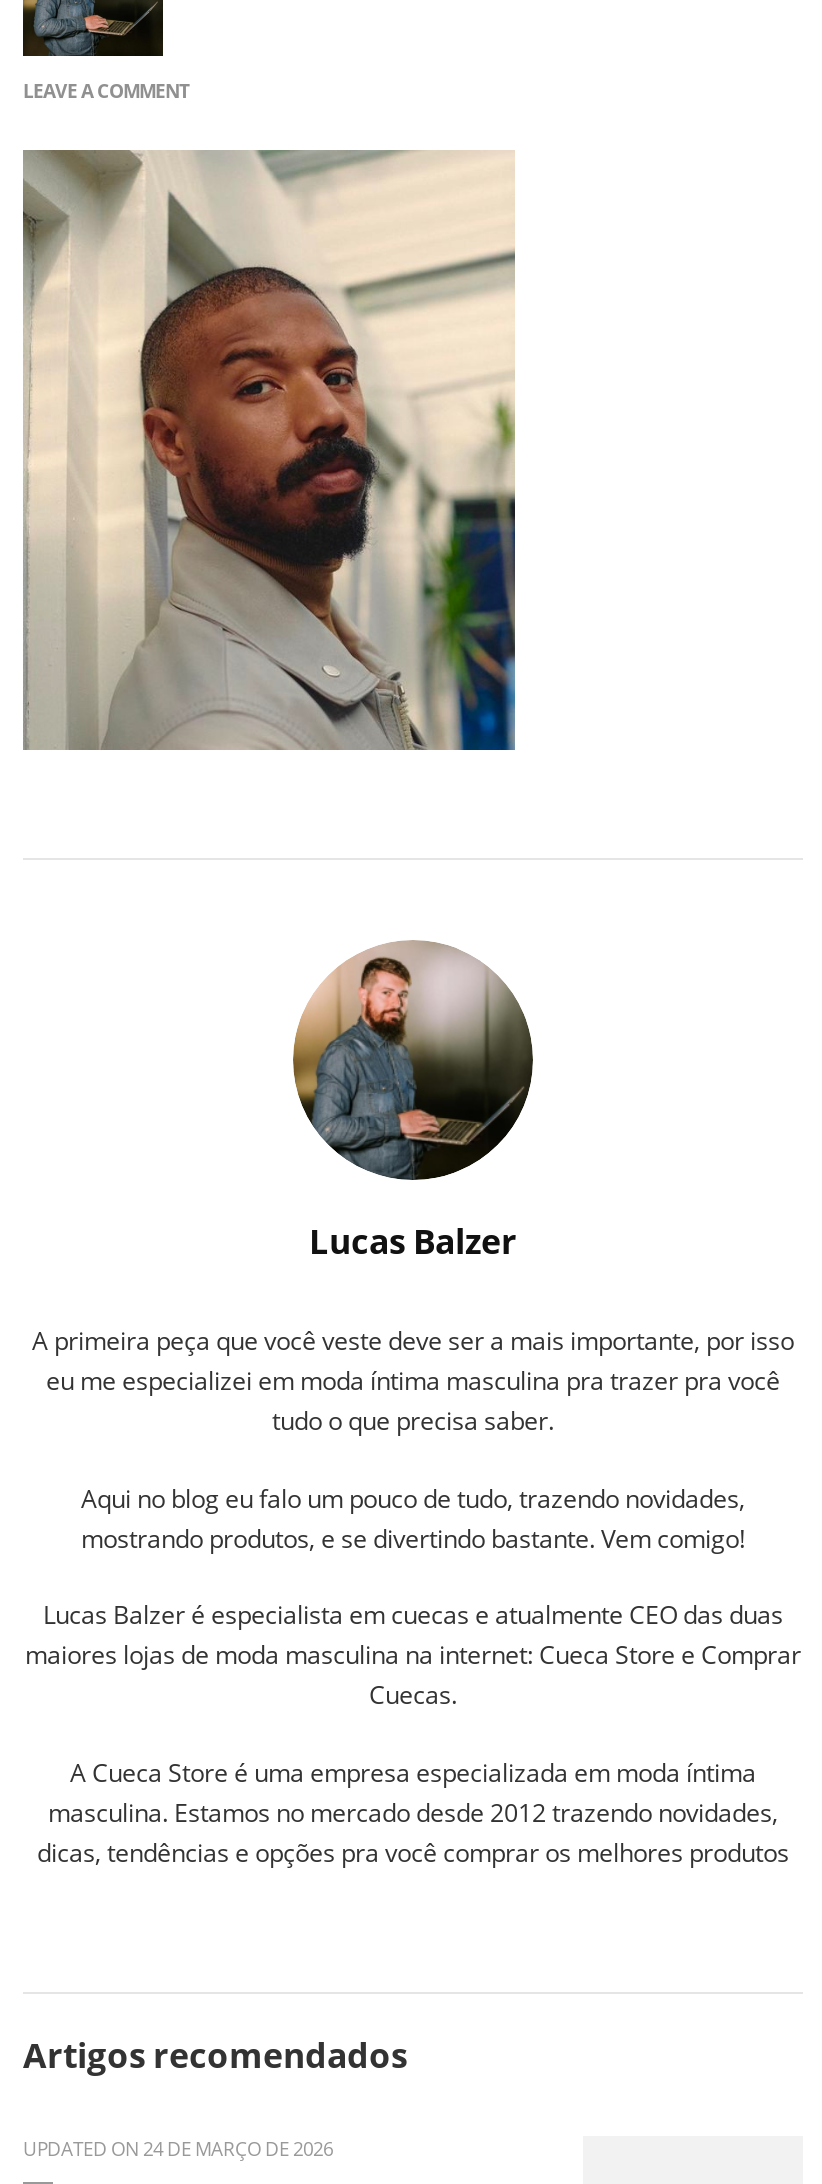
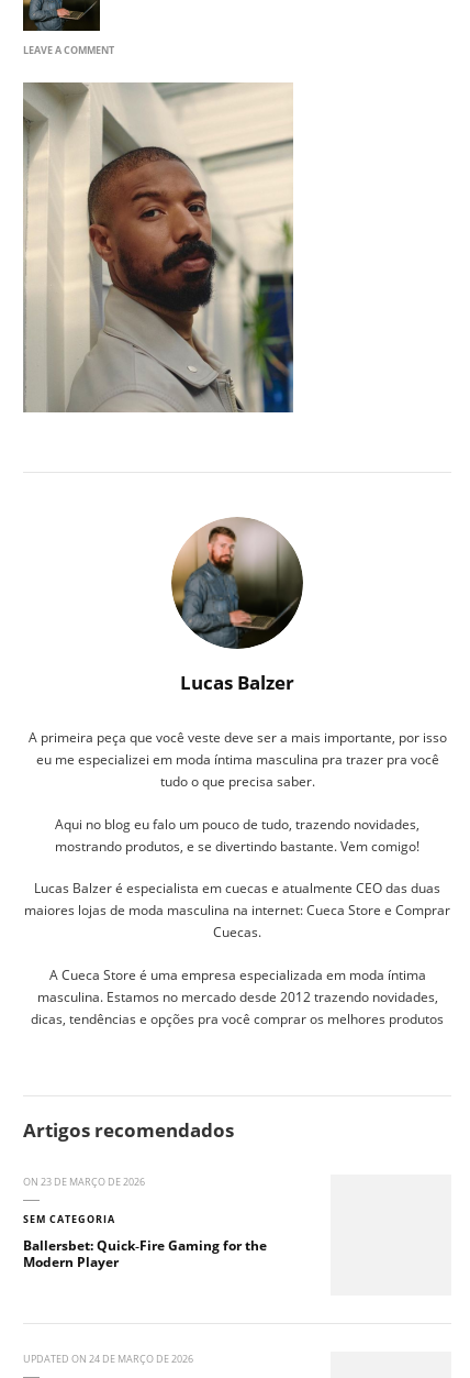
none -> [23,1174,267,1271] ON 23 DE MARÇO DE 2026 | SEM CATEGORIA | Ballersbet: Quick‑Fire Gaming for the | Modern Player

